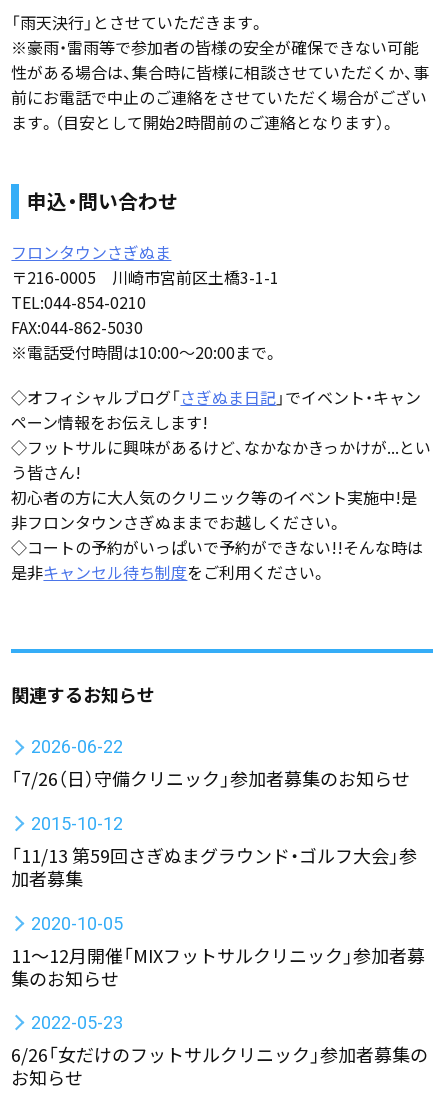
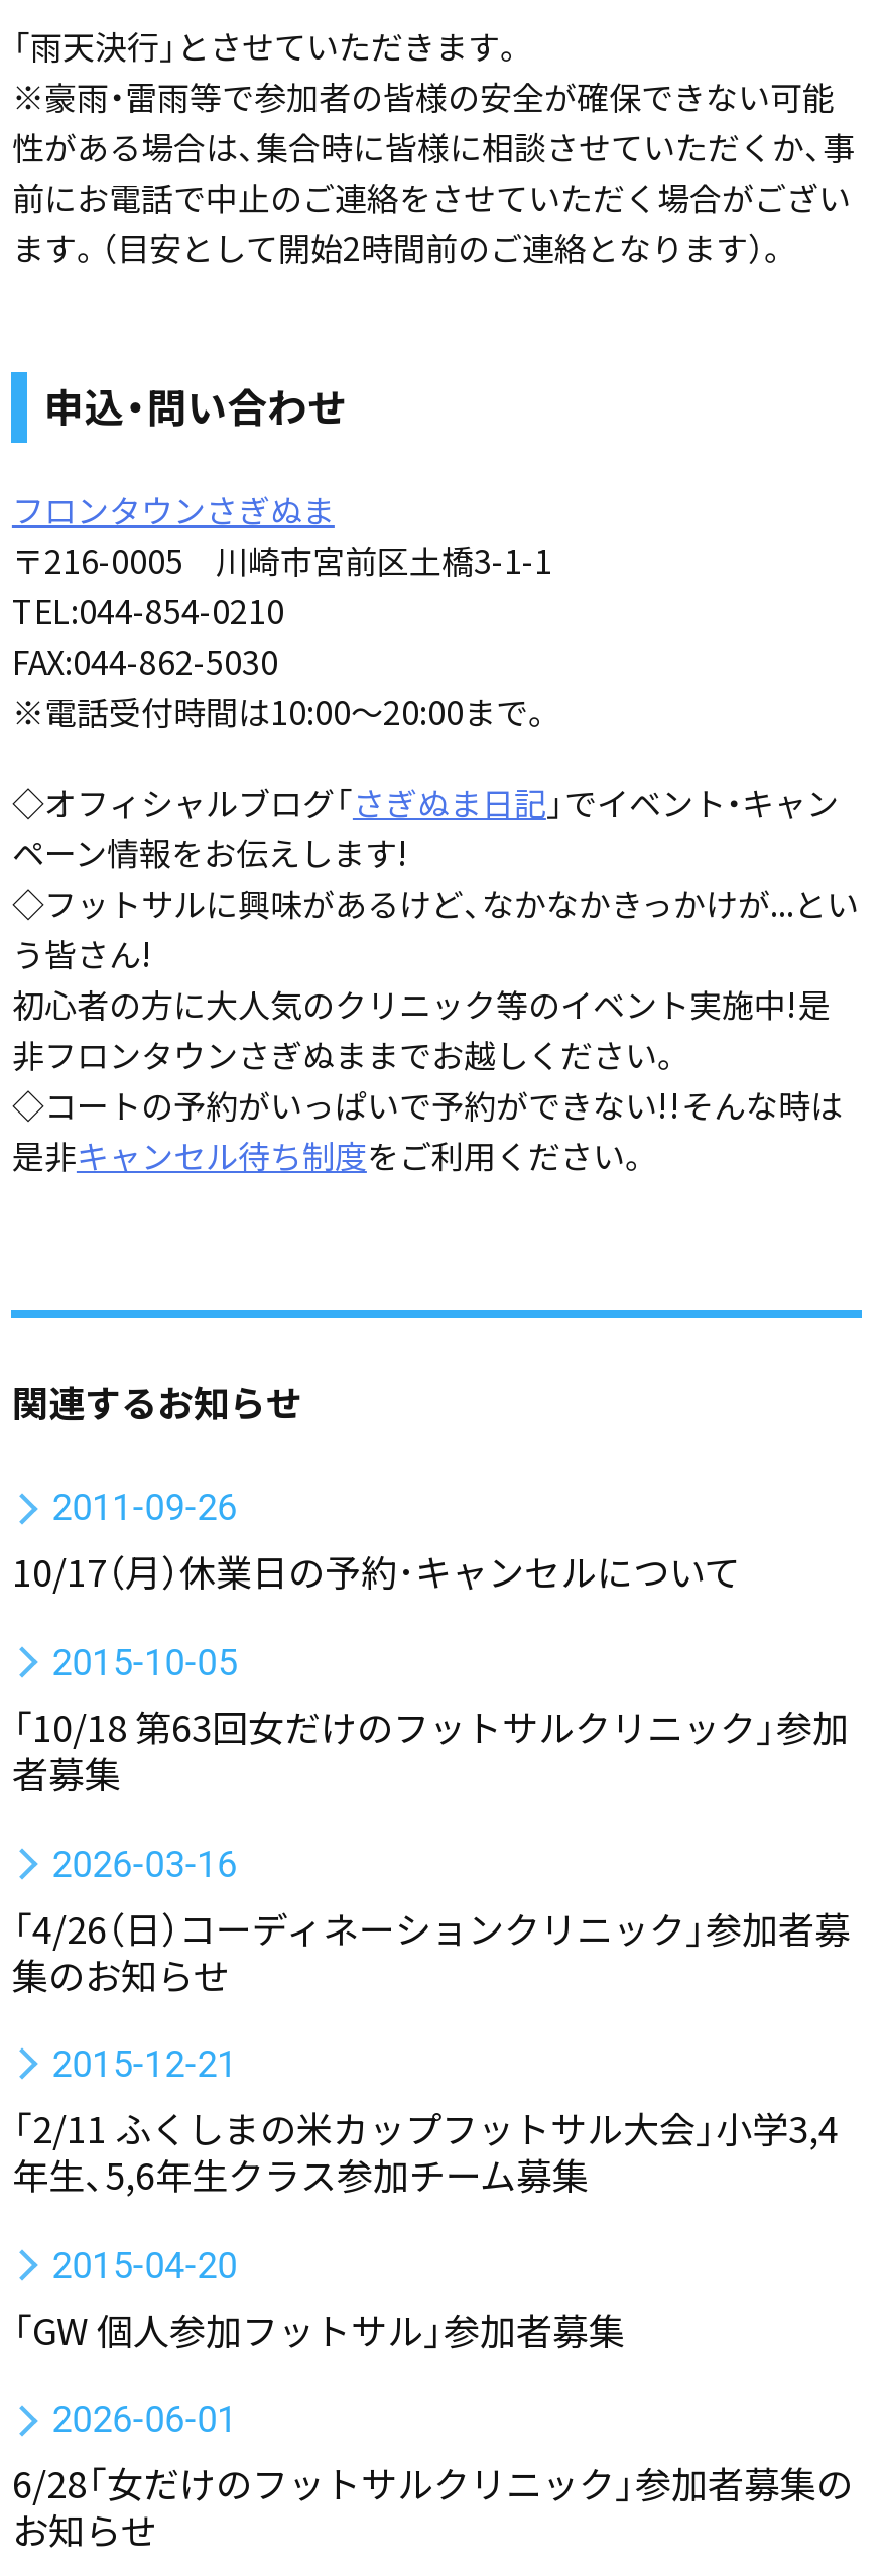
[11,736,410,791] 2026-06-22 | 「7/26（日）守備クリニック」参加者募集のお知らせ -> [12,1486,740,1597] 2011-09-26 | 10/17（月）休業日の予約･キャンセルについて
[11,813,417,891] 2015-10-12 | 「11/13 第59回さぎぬまグラウンド・ゴルフ大会」参 | 加者募集 -> [12,1641,849,1798] 2015-10-05 | 「10/18 第63回女だけのフットサルクリニック」参加 | 者募集
[11,912,425,967] 2020-10-05 | 11～12月開催「MIXフットサルクリニック」参加者募 -> [12,1842,851,1953] 2026-03-16 | 「4/26（日）コーディネーションクリニック」参加者募
[11,1012,428,1067] 2022-05-23 | 6/26「女だけのフットサルクリニック」参加者募集の -> [12,2043,853,2509] 2015-12-21 | 「2/11 ふくしまの米カップフットサル大会」小学3,4 | 年生、5,6年生クラス参加チーム募集 | 2015-04-20 | 「GW 個人参加フットサル」参加者募集 | 2026-06-01 | 6/28「女だけのフットサルクリニック」参加者募集の

